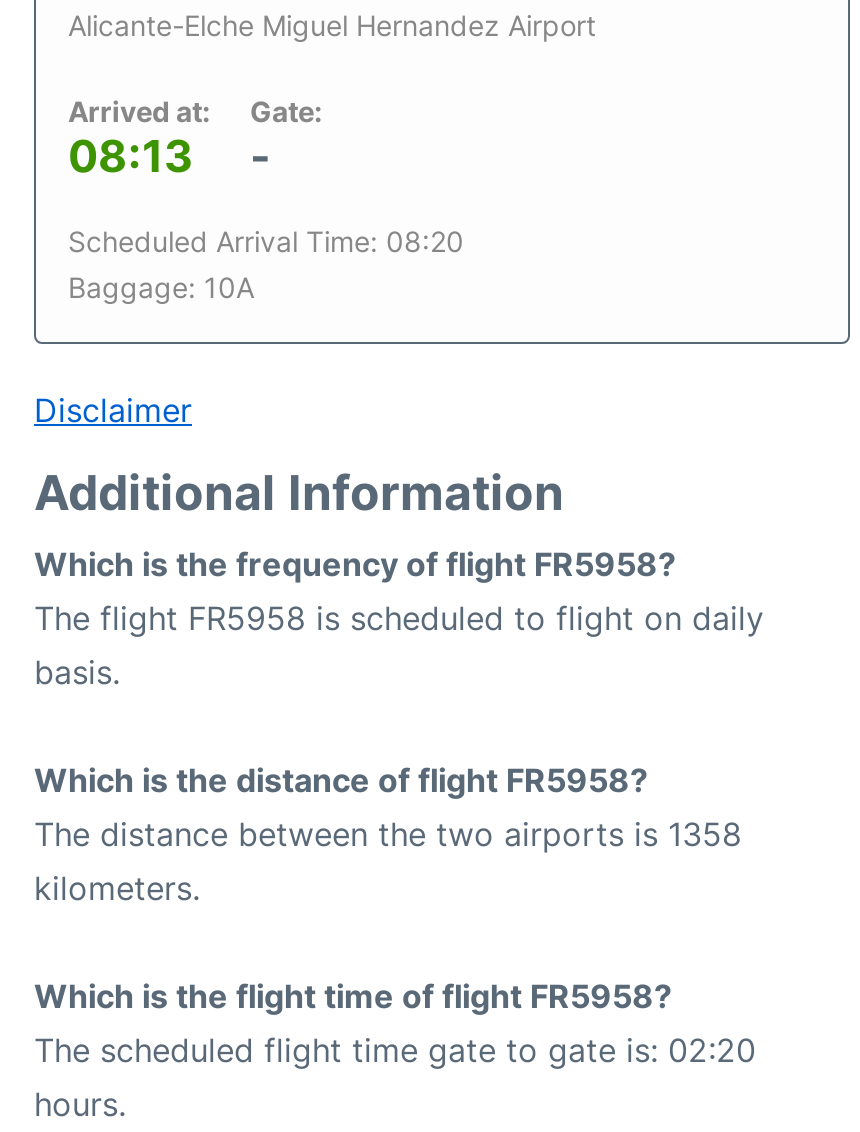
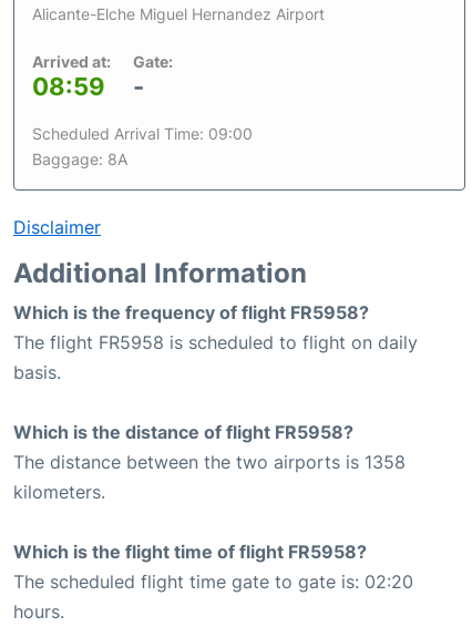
[68,130,194,182] 08:13 -> [32,72,105,101] 08:59
[68,224,464,258] Scheduled Arrival Time: 08:20 -> [32,124,253,143] Scheduled Arrival Time: 09:00
[68,270,254,304] Baggage: 10A -> [32,150,127,168] Baggage: 8A

